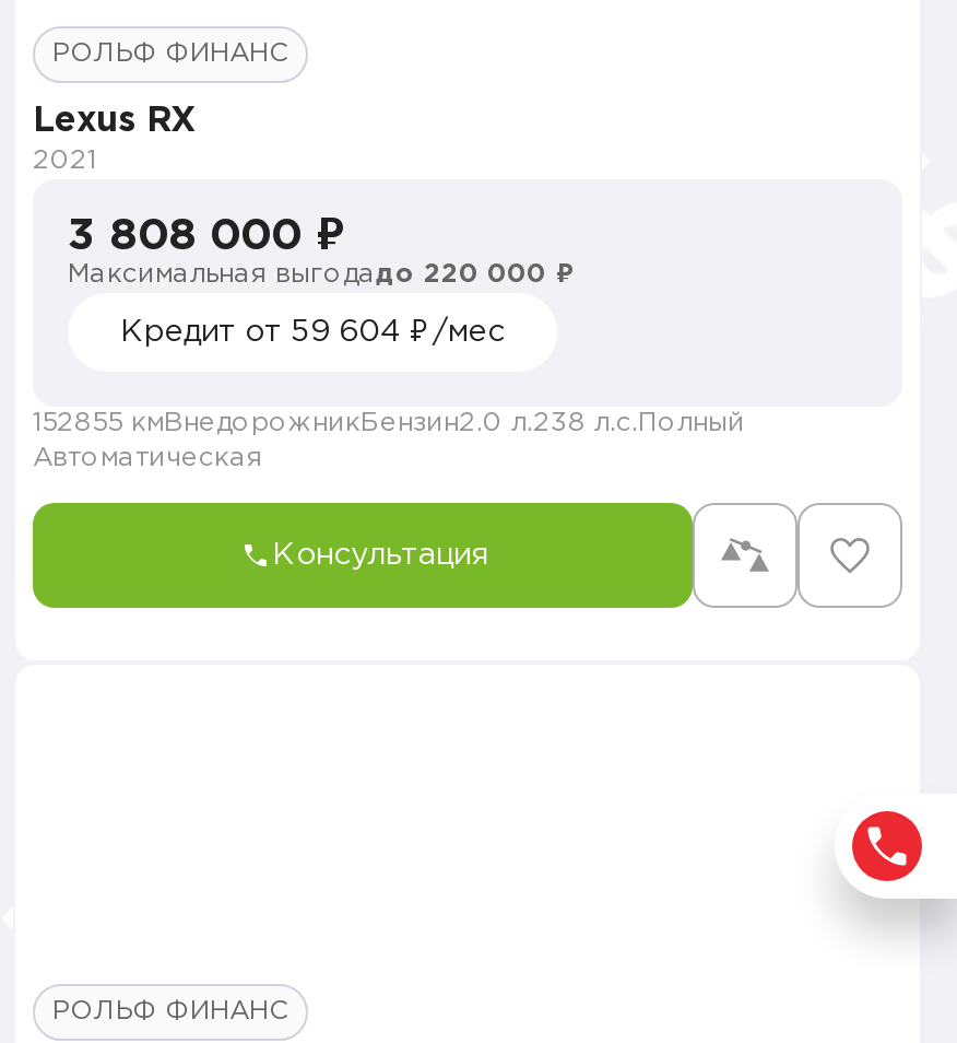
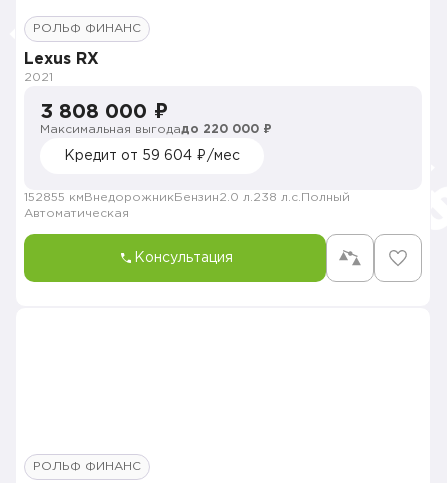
[841,809,950,929] [image] -> none

